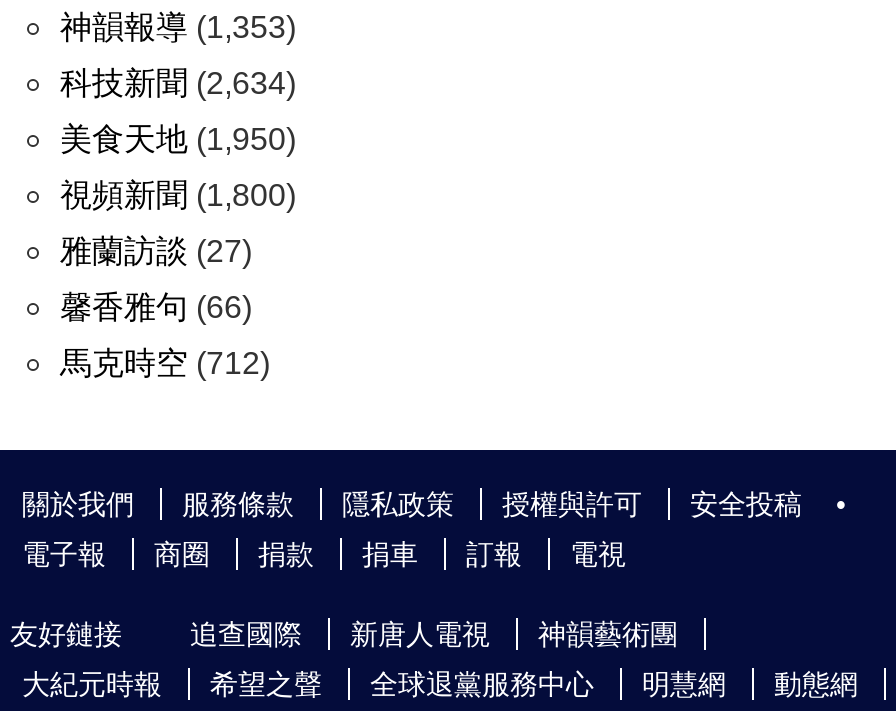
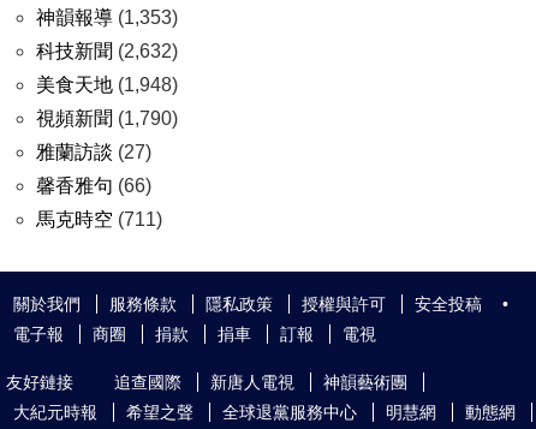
[60,66,296,100] 科技新聞(2,634) -> [36,41,178,61] 科技新聞(2,632)
[60,122,296,156] 美食天地(1,950) -> [36,75,178,95] 美食天地(1,948)
[60,178,296,212] 視頻新聞(1,800) -> [36,108,178,129] 視頻新聞(1,790)
[60,346,270,380] 馬克時空(712) -> [36,209,162,230] 馬克時空(711)

